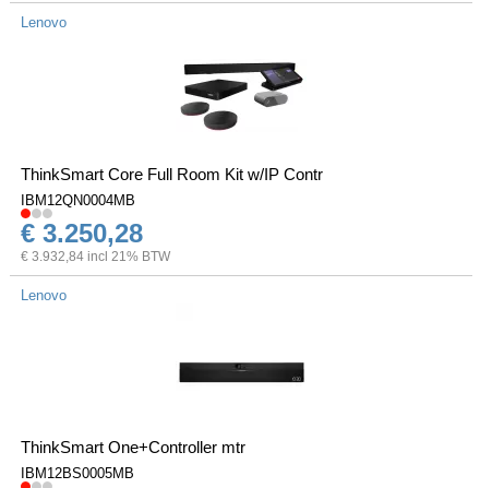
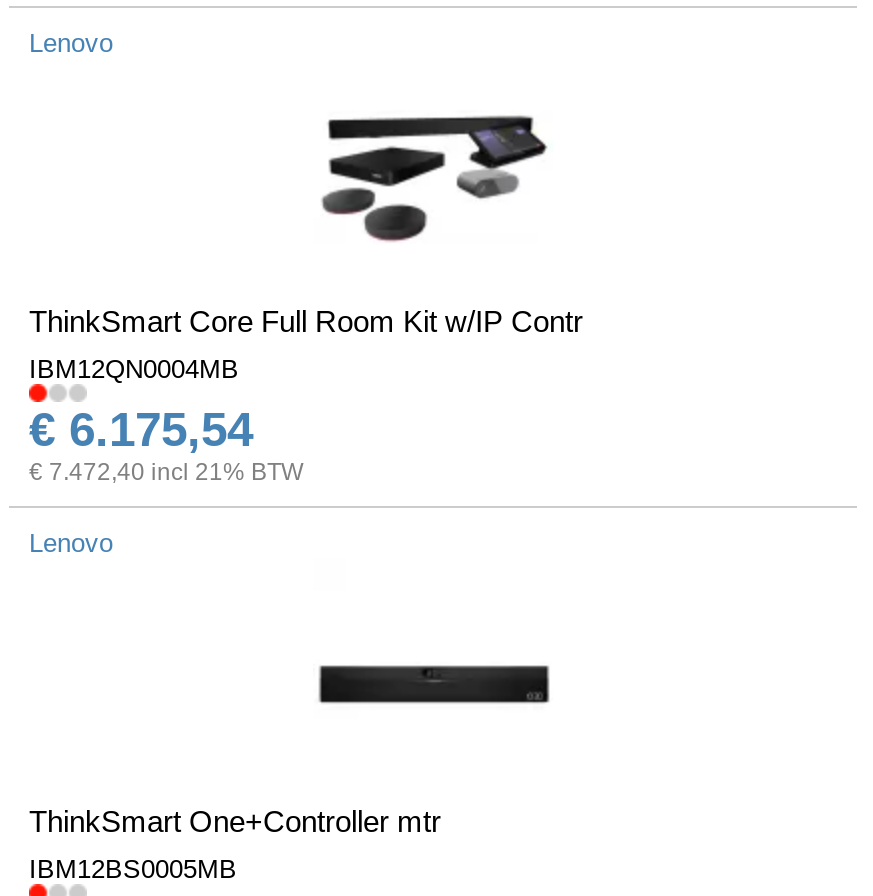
[21,218,143,248] € 3.250,28 -> [29,402,253,456] € 6.175,54
[21,249,170,264] € 3.932,84 incl 21% BTW -> [29,458,303,486] € 7.472,40 incl 21% BTW

